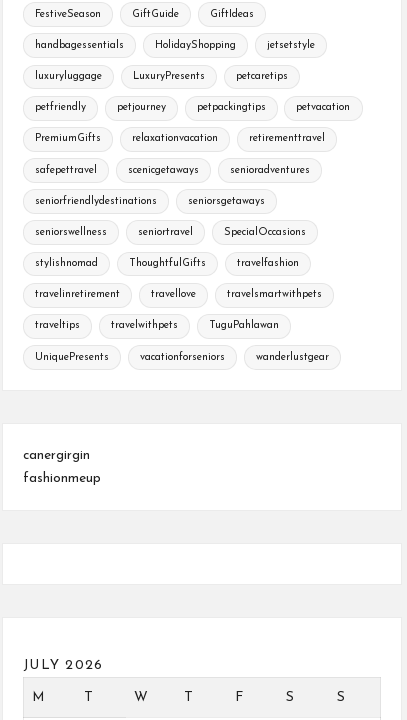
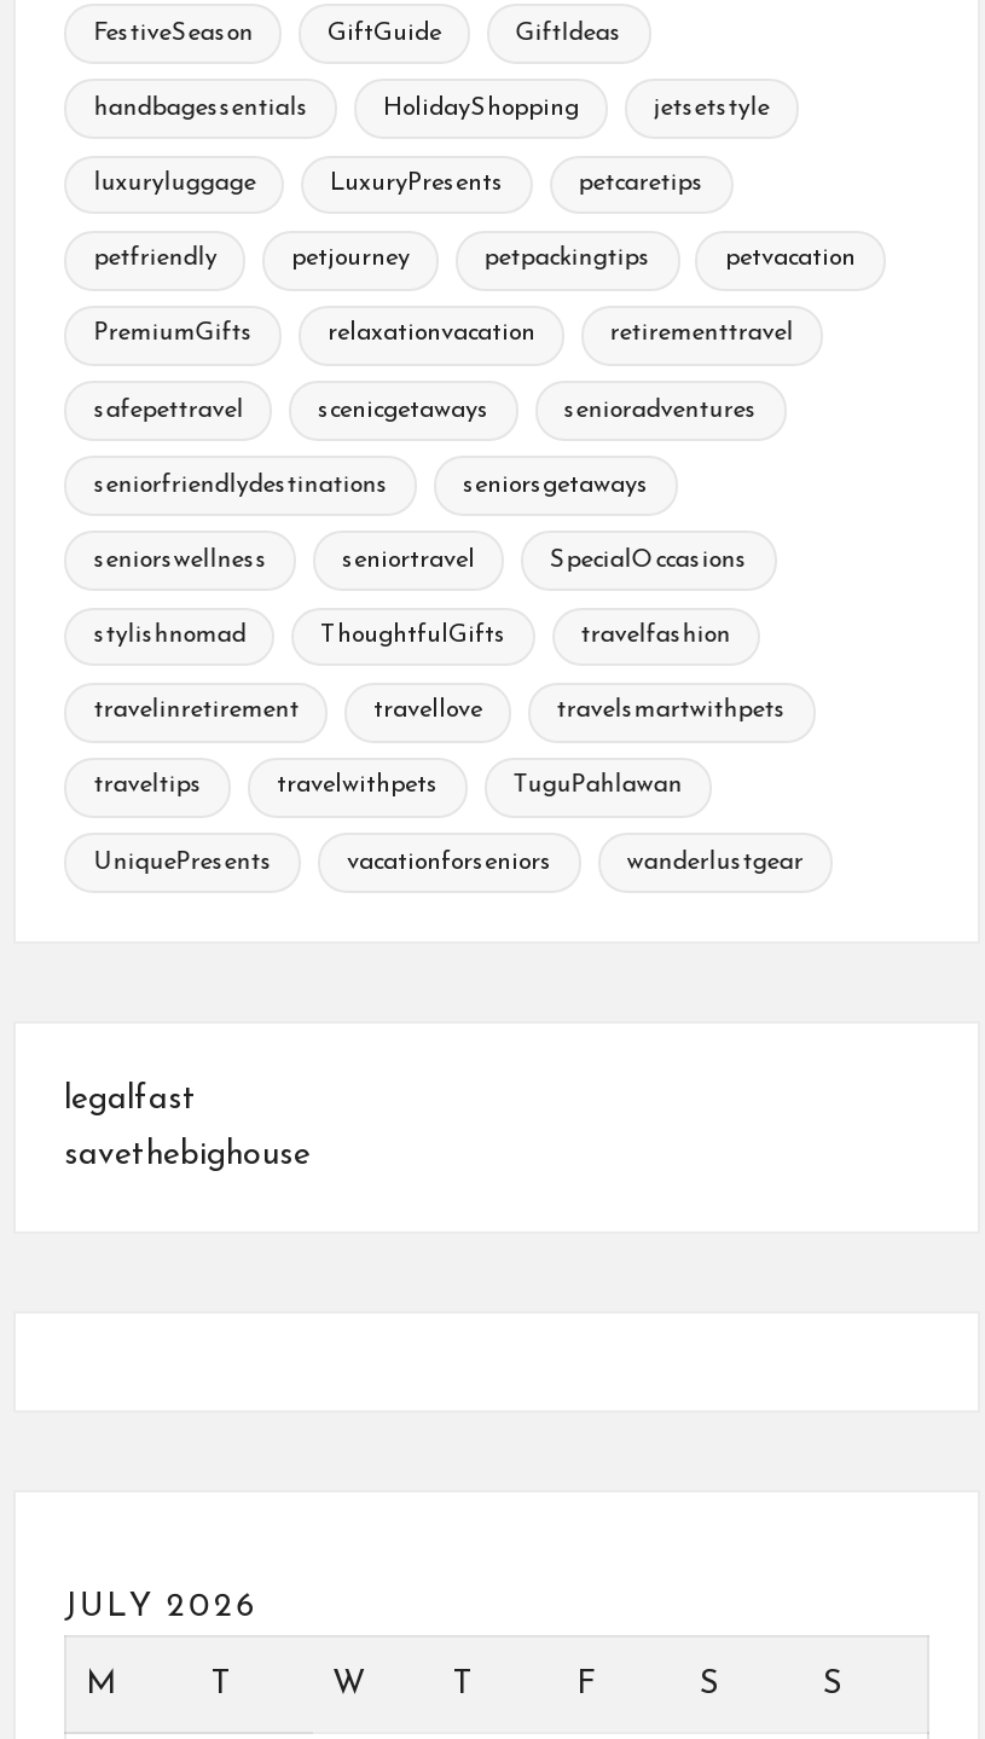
[23,449,90,462] canergirgin -> [64,1084,197,1115] legalfast
[23,472,101,485] fashionmeup -> [64,1139,311,1171] savethebighouse

